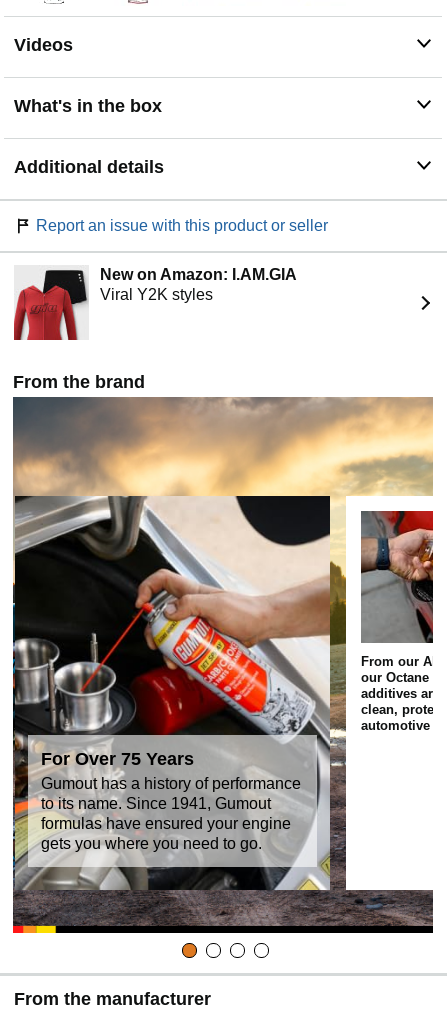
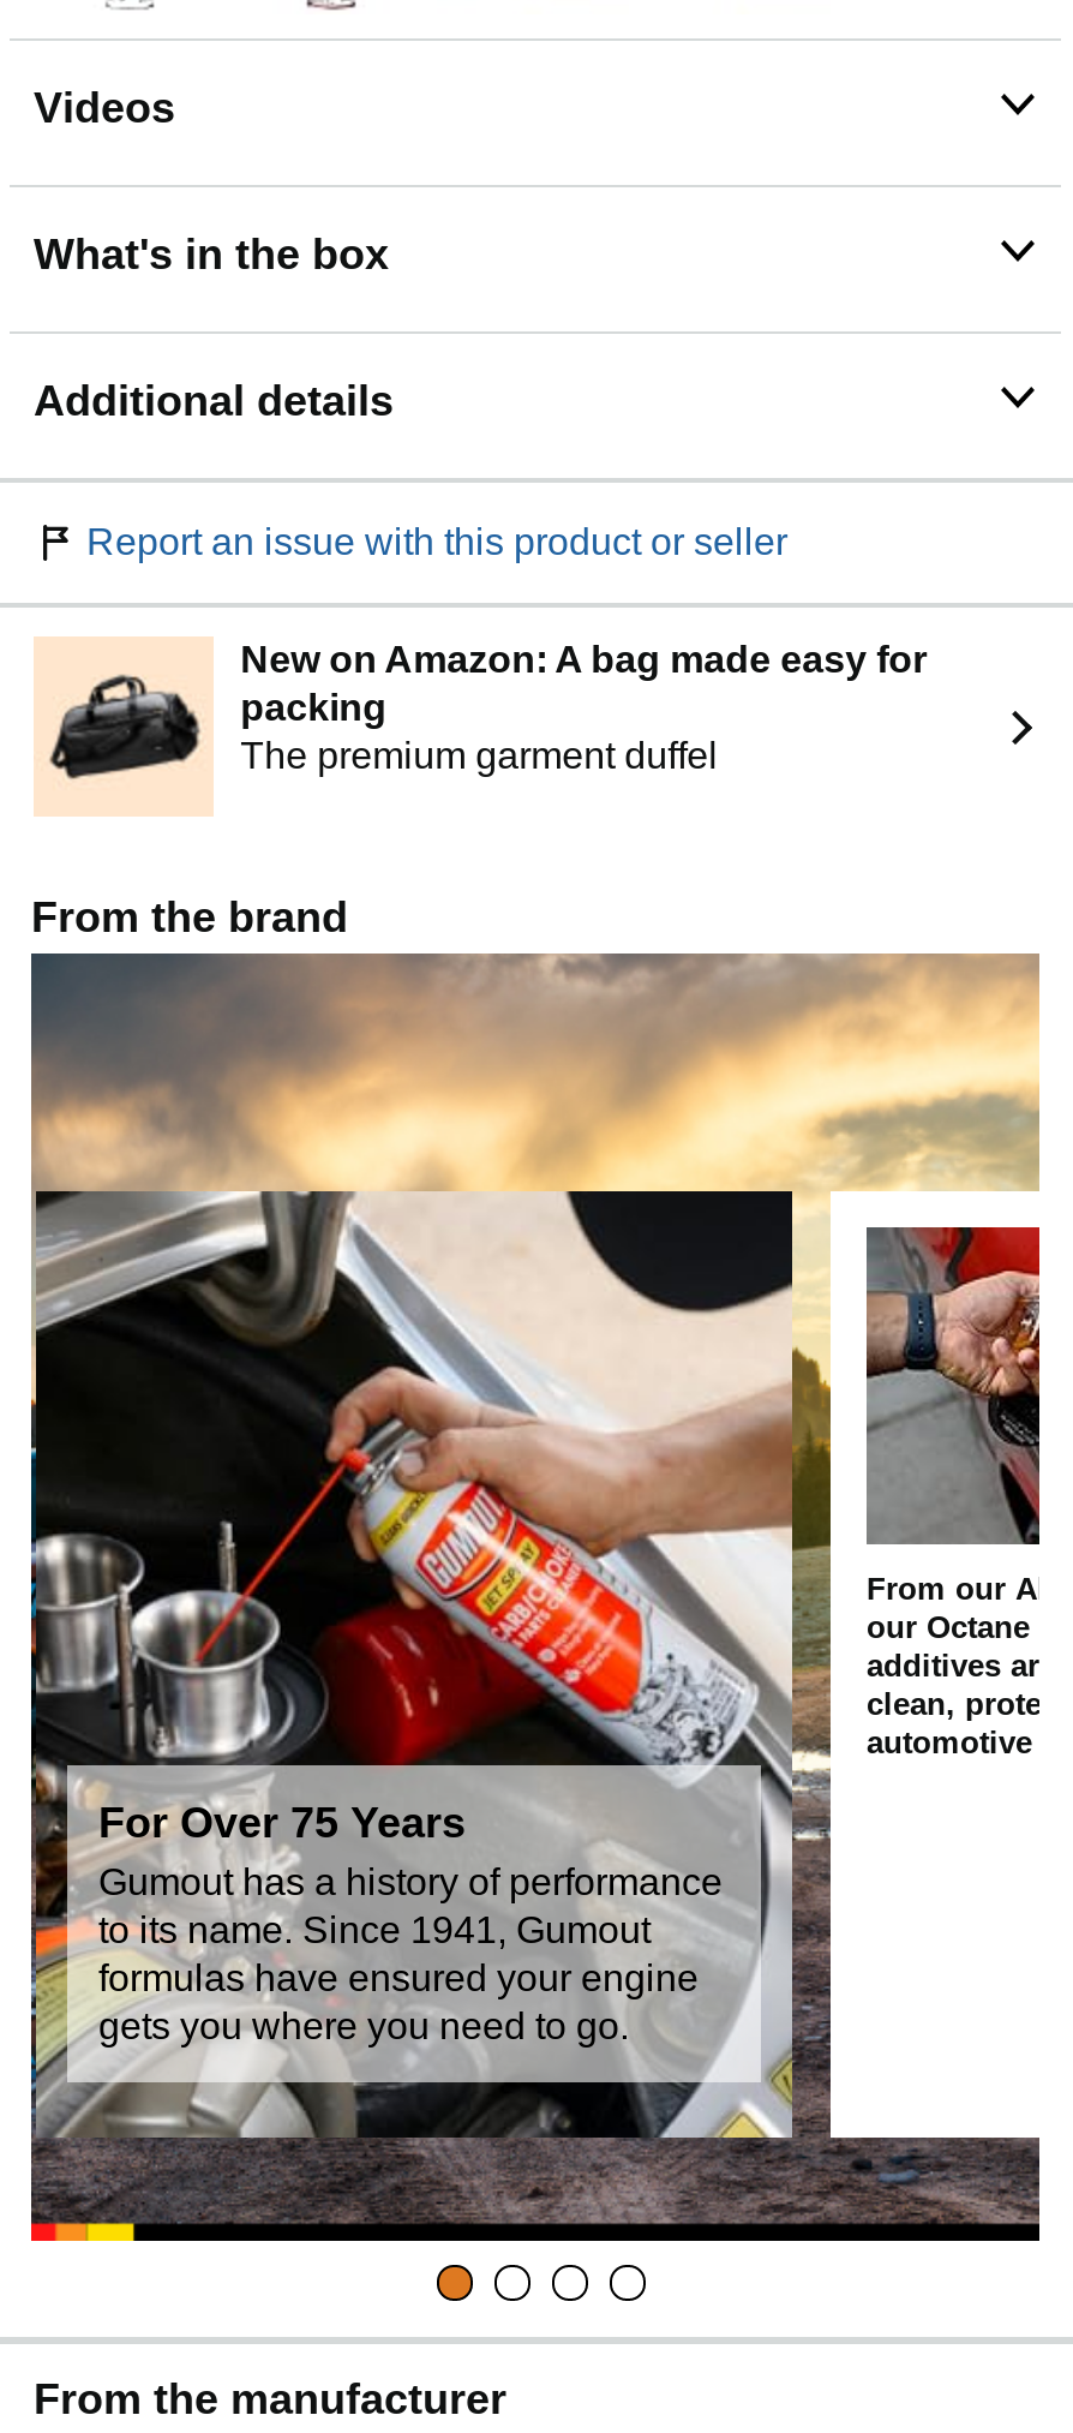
[13,266,297,341] [image] | New on Amazon: I.AM.GIA | Viral Y2K styles -> [34,640,927,817] [image] | New on Amazon: A bag made easy for | packing | The premium garment duffel

